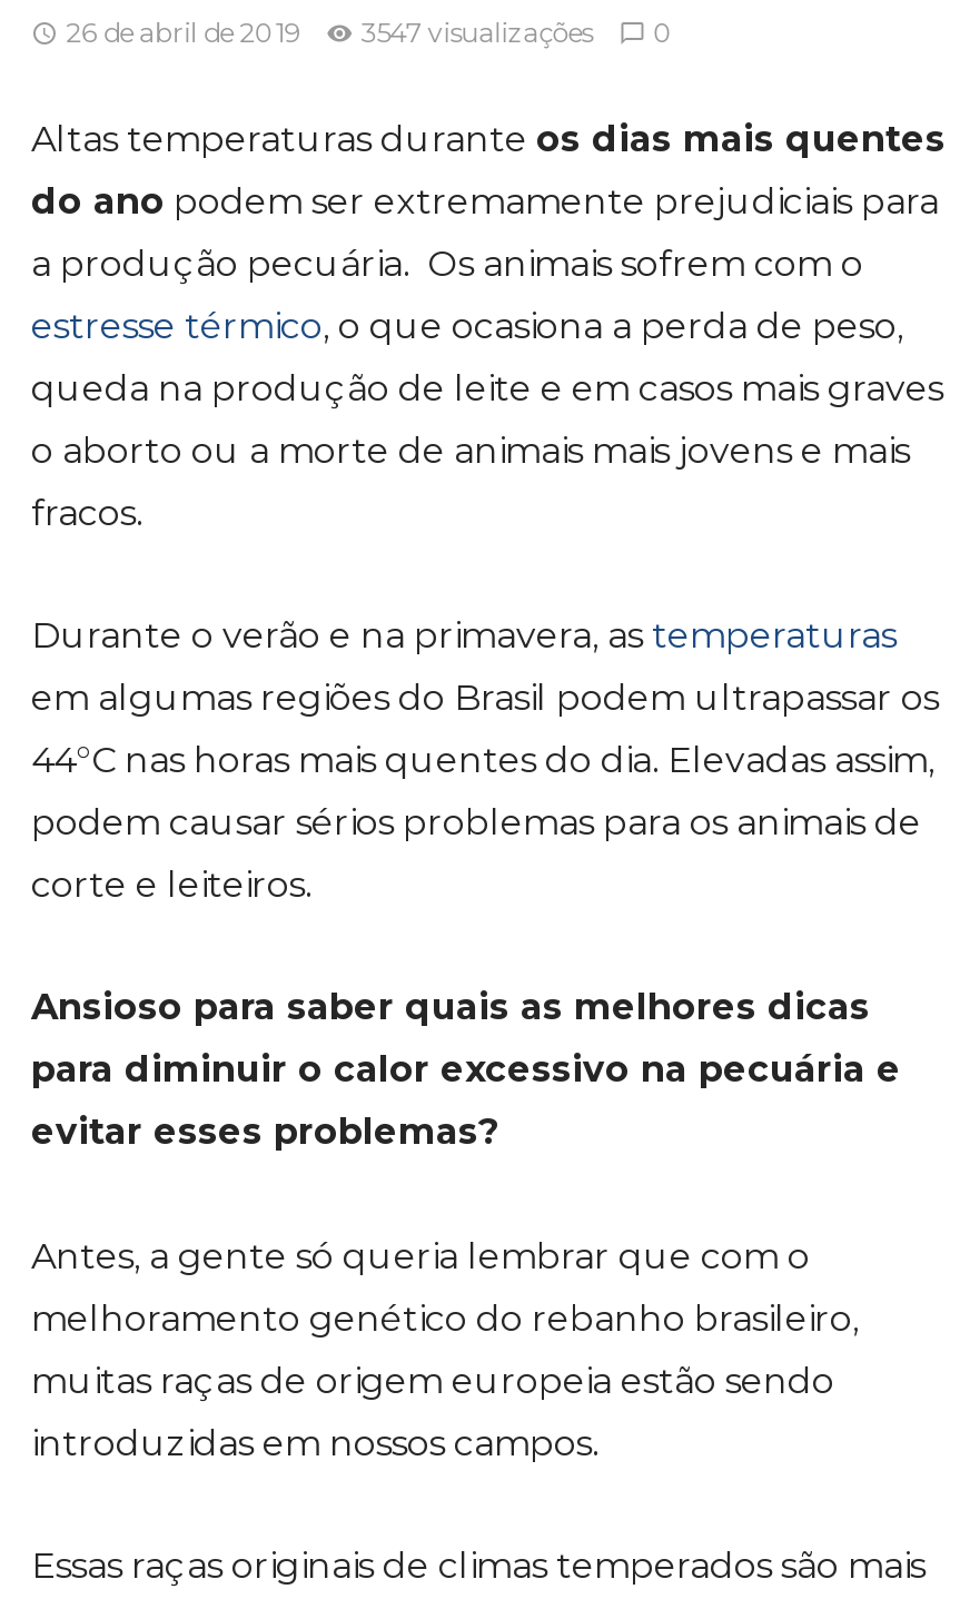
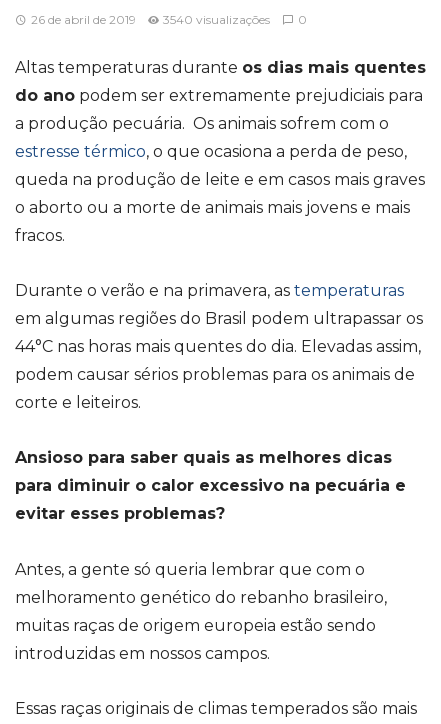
[361,16,592,49] 3547 visualizações -> [163,12,270,27] 3540 visualizações

